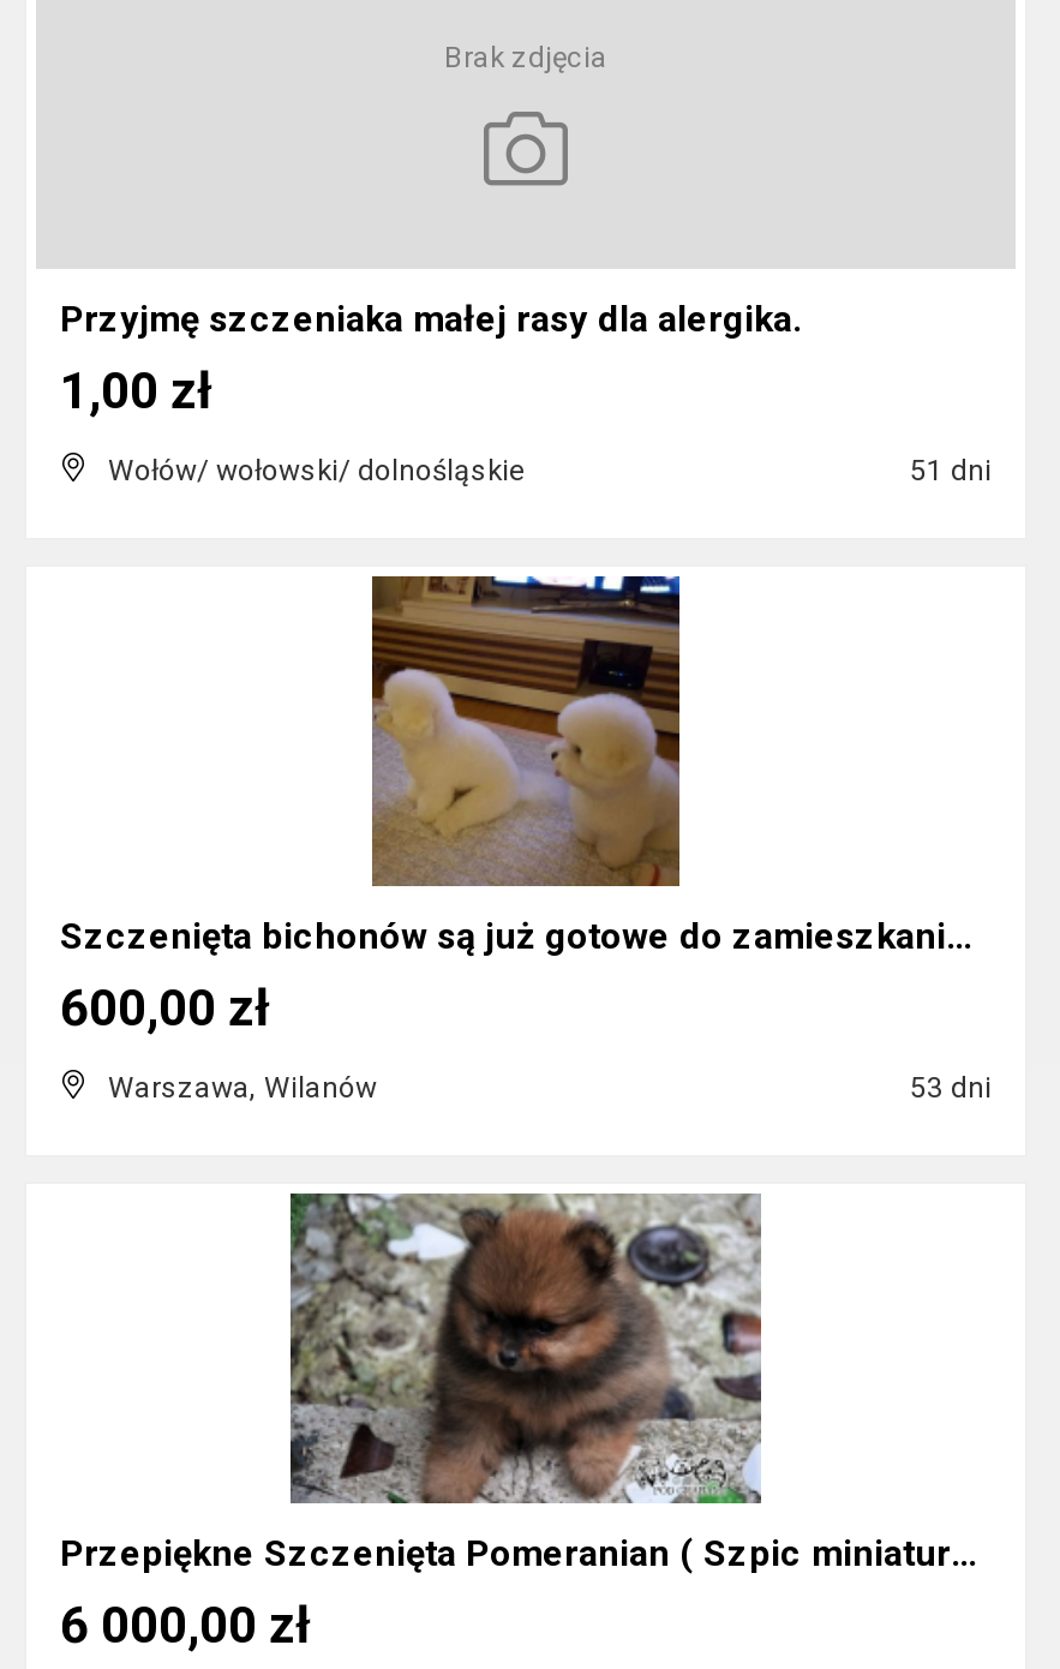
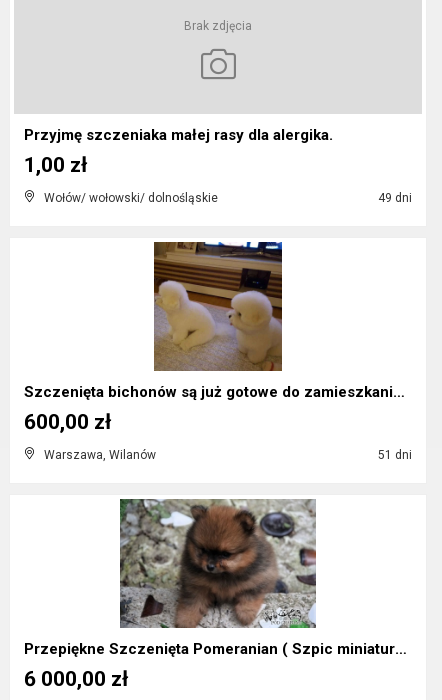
[903,454,992,487] 51 dni -> [375,191,412,205] 49 dni
[903,1071,992,1105] 53 dni -> [375,448,412,462] 51 dni

